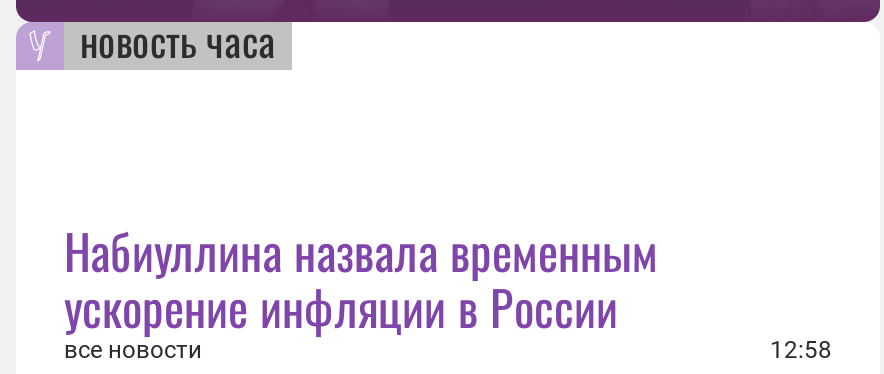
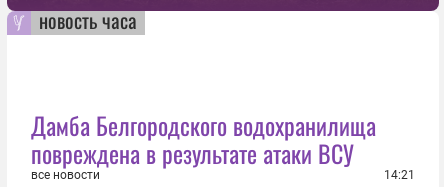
[64,214,658,342] Набиуллина назвала временным | ускорение инфляции в России -> [31,107,376,171] Дамба Белгородского водохранилища | повреждена в результате атаки ВСУ
[770,336,832,364] 12:58 -> [384,168,415,182] 14:21

